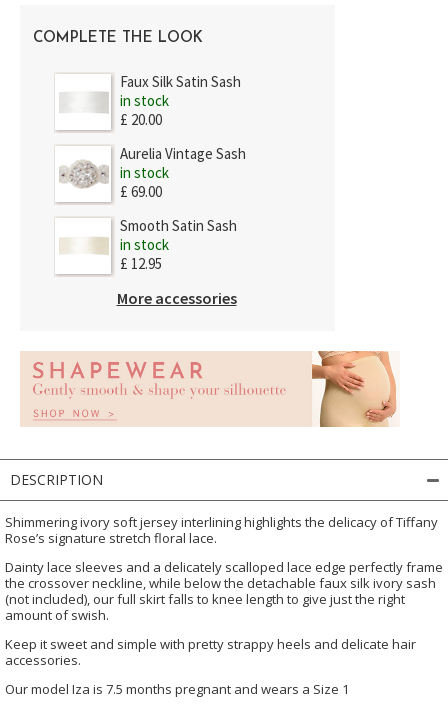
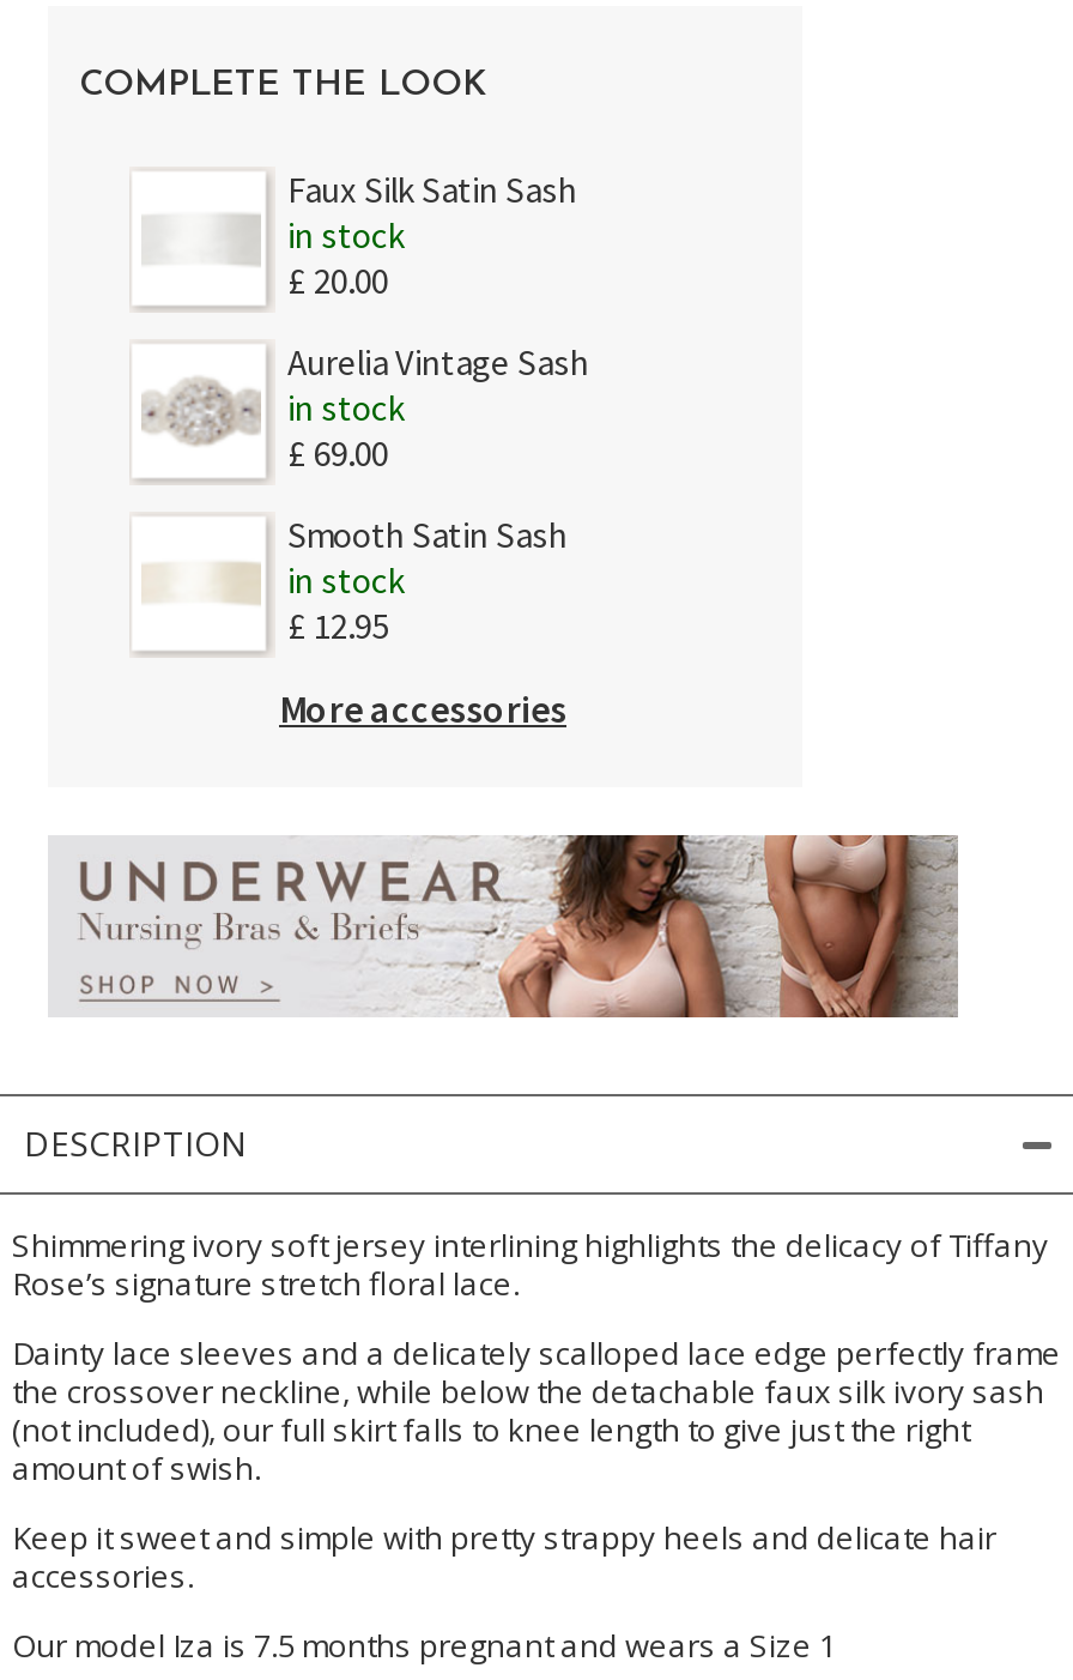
[21,350,400,428] [image] -> [77,833,960,1020] [image]

